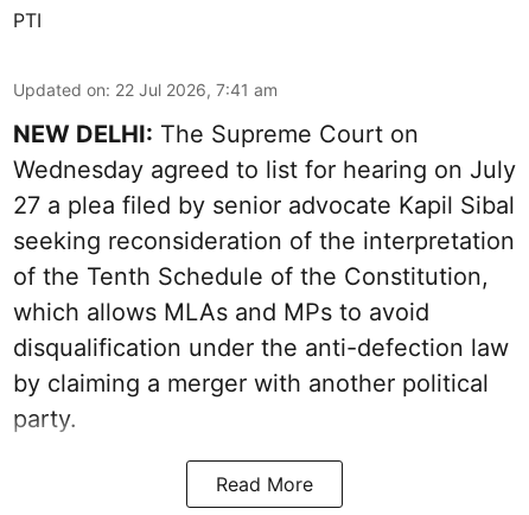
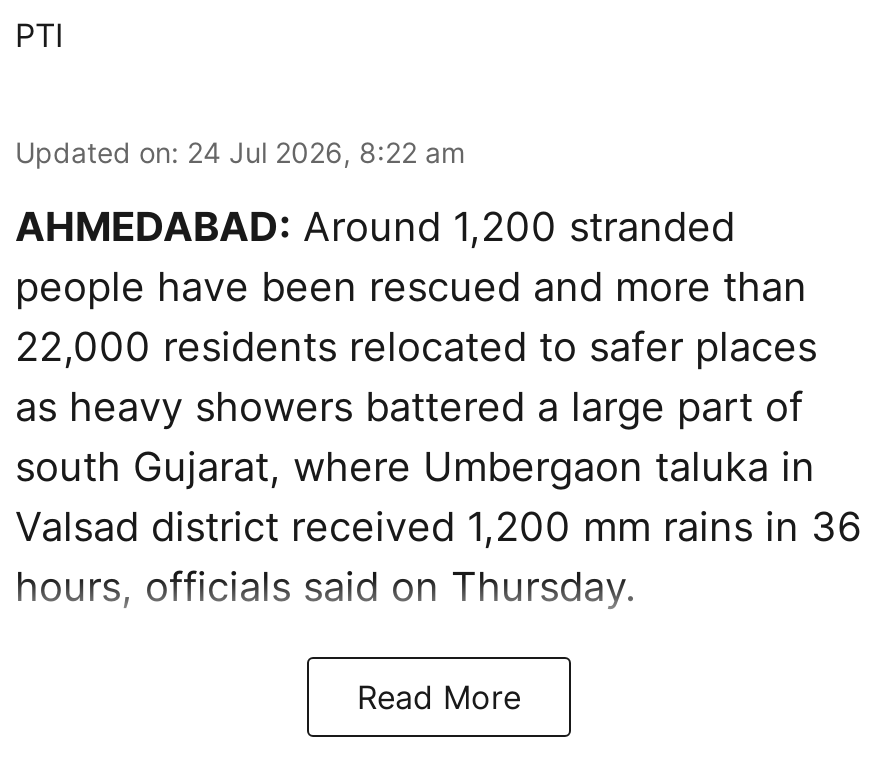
[13,80,278,100] Updated on: 22 Jul 2026, 7:41 am -> [15,135,465,169] Updated on: 24 Jul 2026, 8:22 am
[13,120,516,433] NEW DELHI: The Supreme Court on | Wednesday agreed to list for hearing on July | 27 a plea filed by senior advocate Kapil Sibal | seeking reconsideration of the interpretation | of the Tenth Schedule of the Constitution, | which allows MLAs and MPs to avoid | disqualification under the anti-defection law | by claiming a merger with another political | party. -> [15,203,861,611] AHMEDABAD: Around 1,200 stranded | people have been rescued and more than | 22,000 residents relocated to safer places | as heavy showers battered a large part of | south Gujarat, where Umbergaon taluka in | Valsad district received 1,200 mm rains in 36 | hours, officials said on Thursday.

